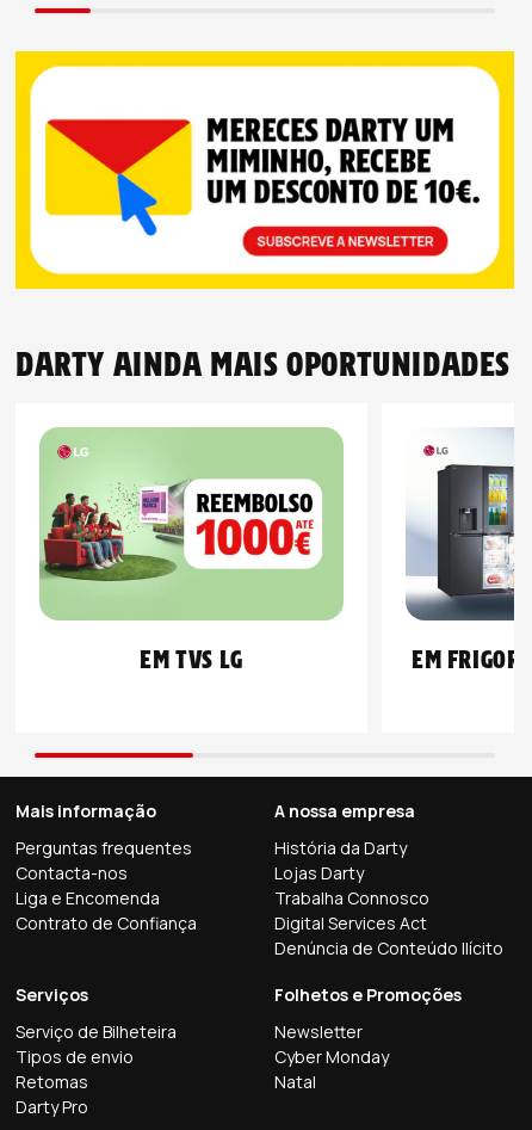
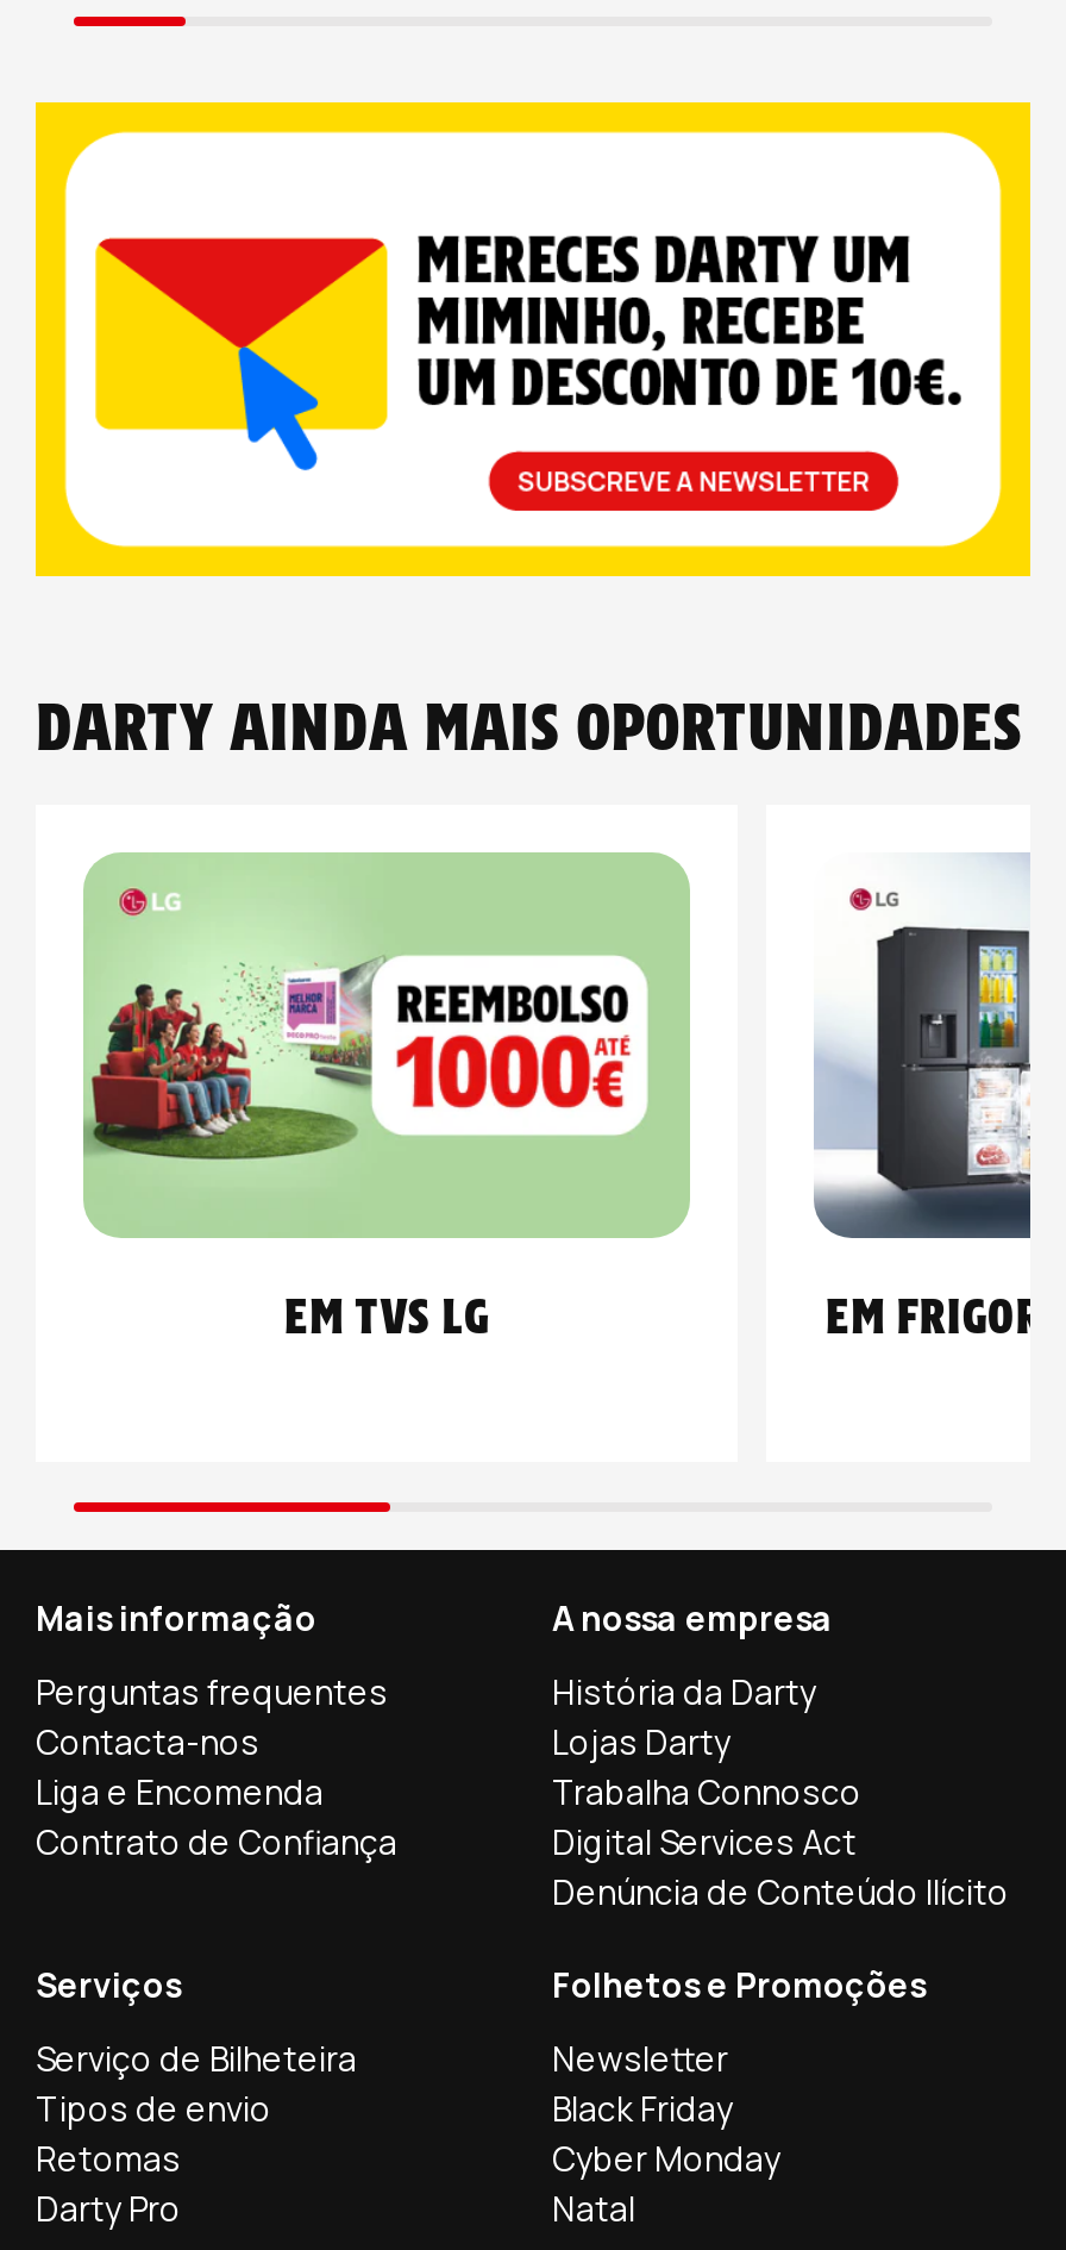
moved [274,1046,389,1093] -> [552,2137,780,2232]: Cyber Monday | Natal
none -> [552,2087,733,2132] Black Friday

